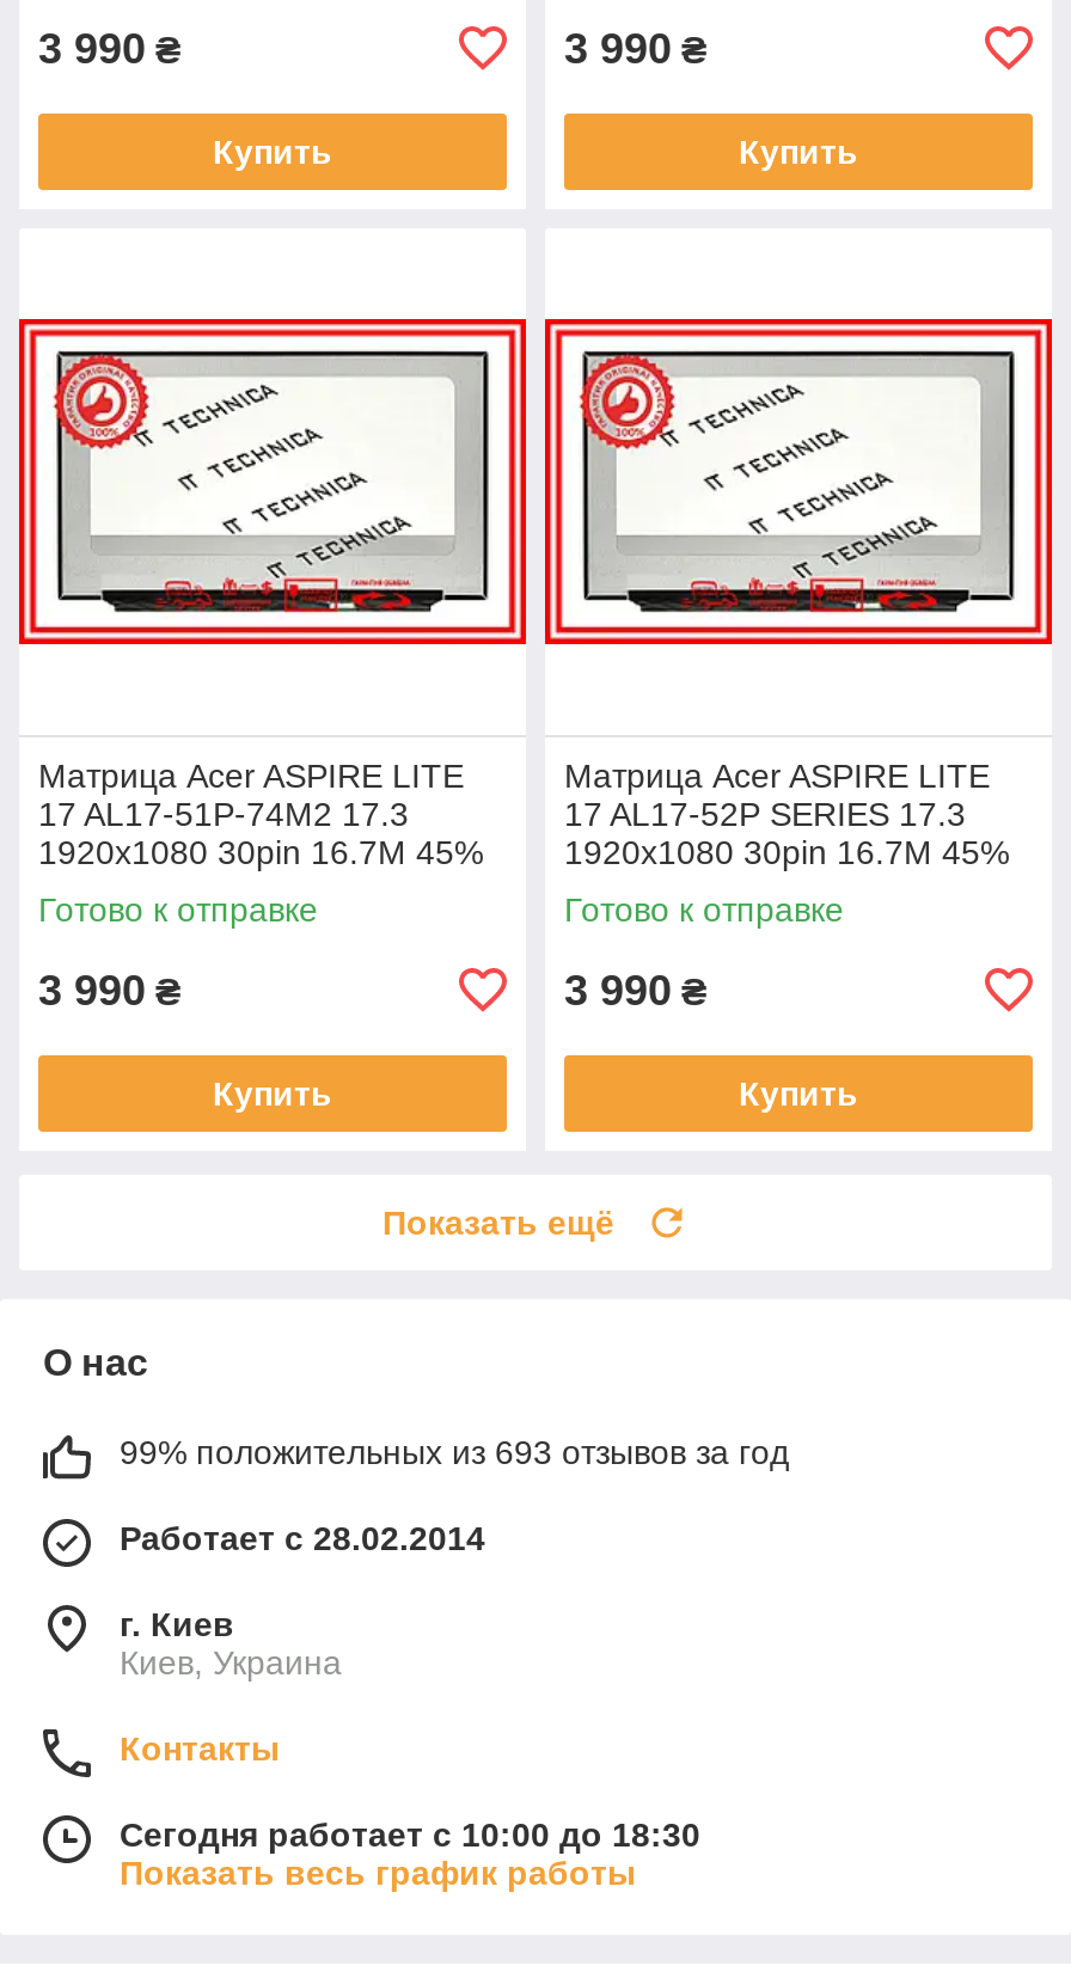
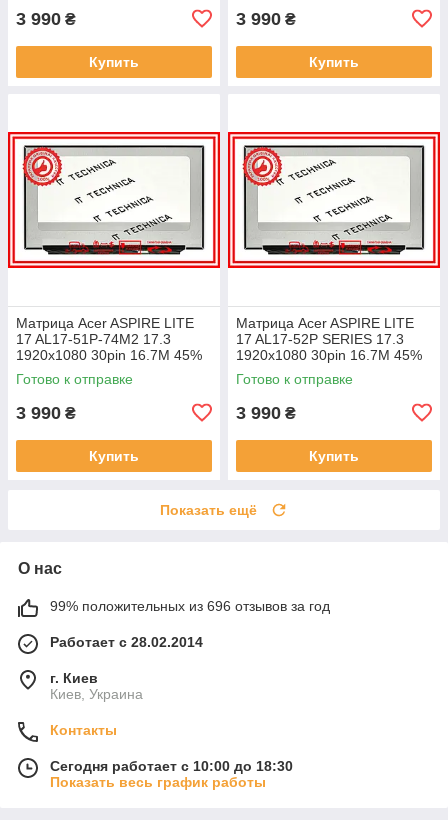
[120,1432,789,1471] 99% положительных из 693 отзывов за год -> [50,598,330,614] 99% положительных из 696 отзывов за год

